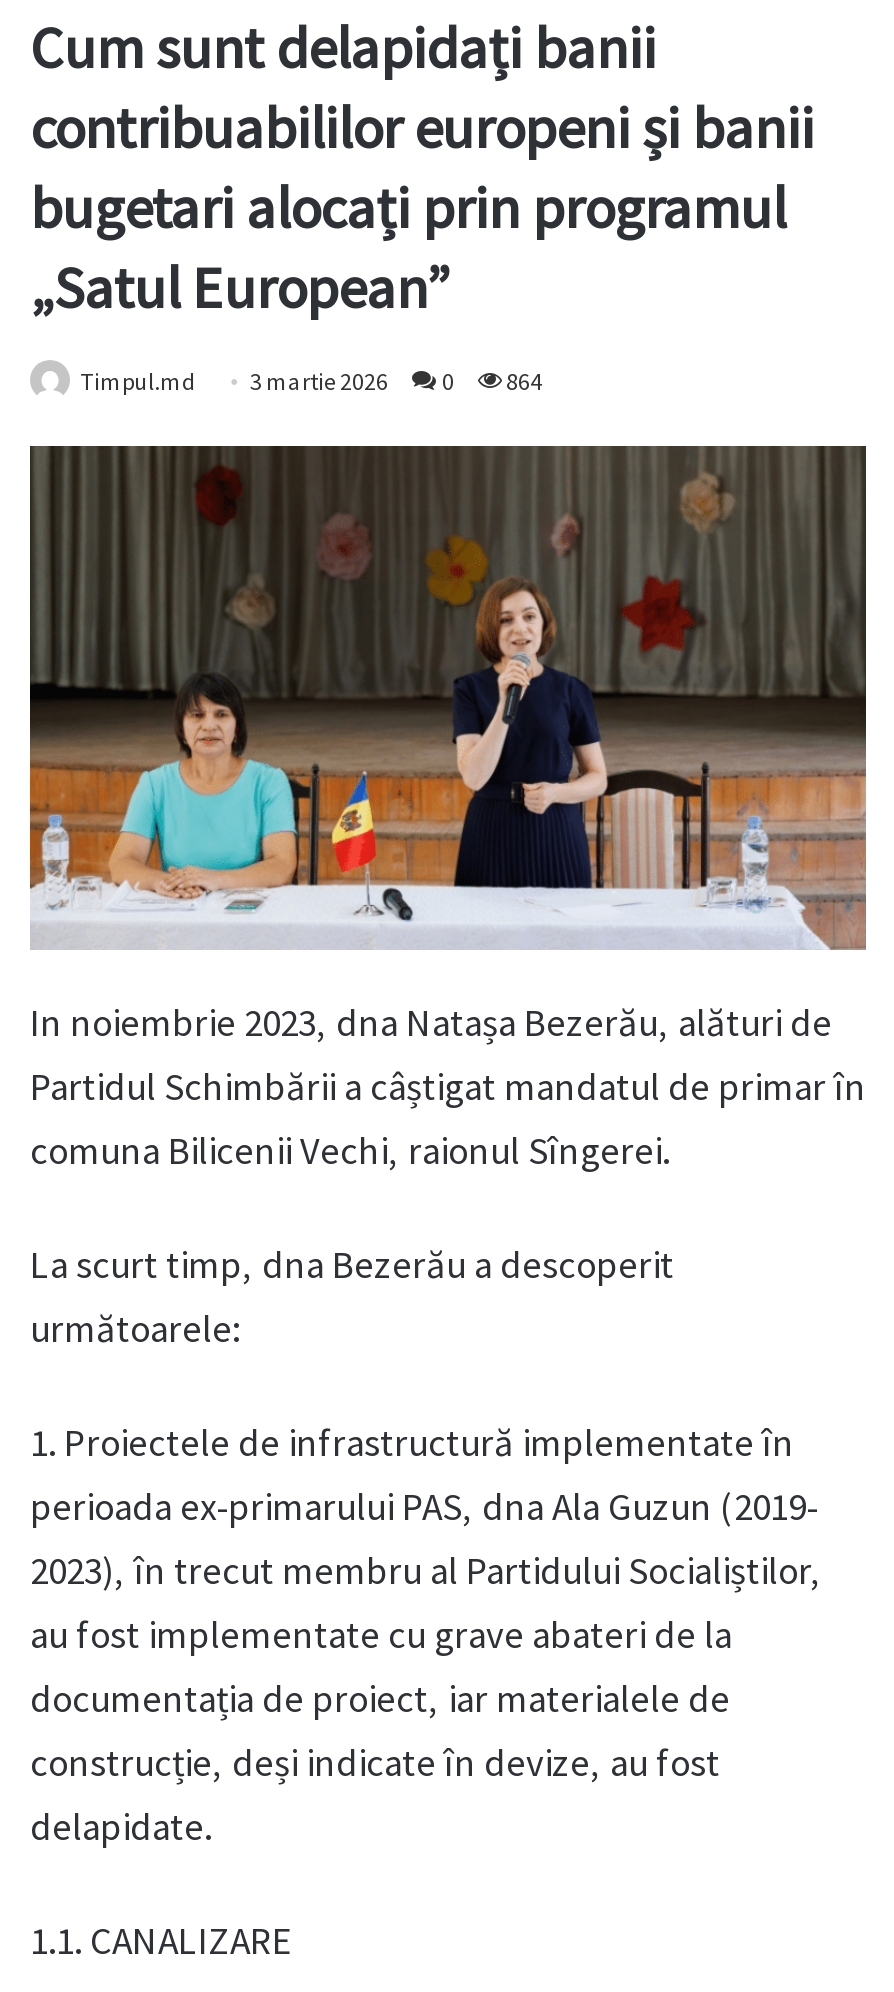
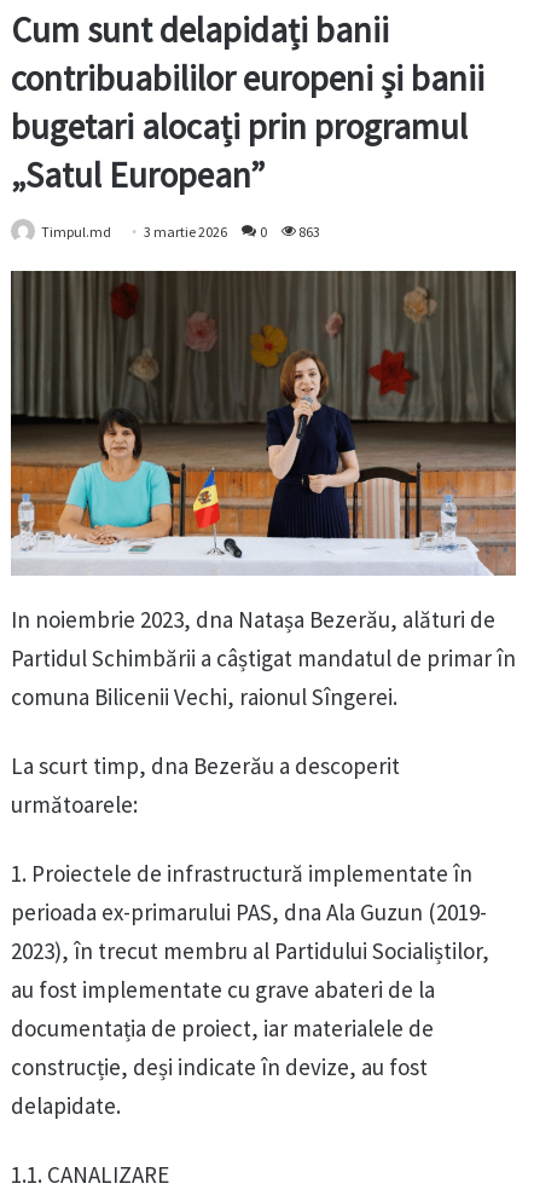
[80,367,542,397] Timpul.md 3 martie 2026 0 864 -> [41,223,320,241] Timpul.md 3 martie 2026 0 863

